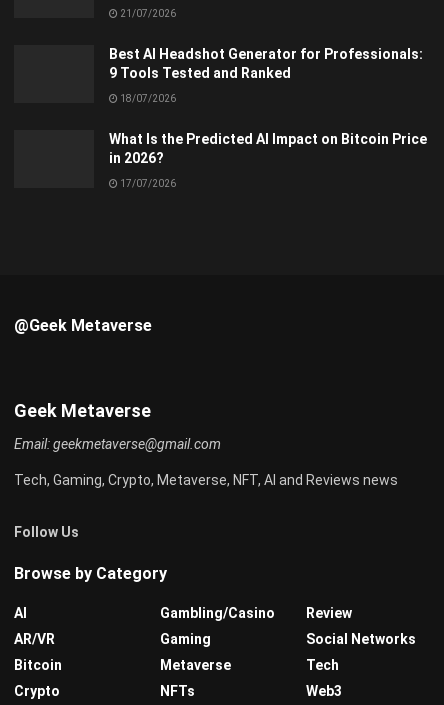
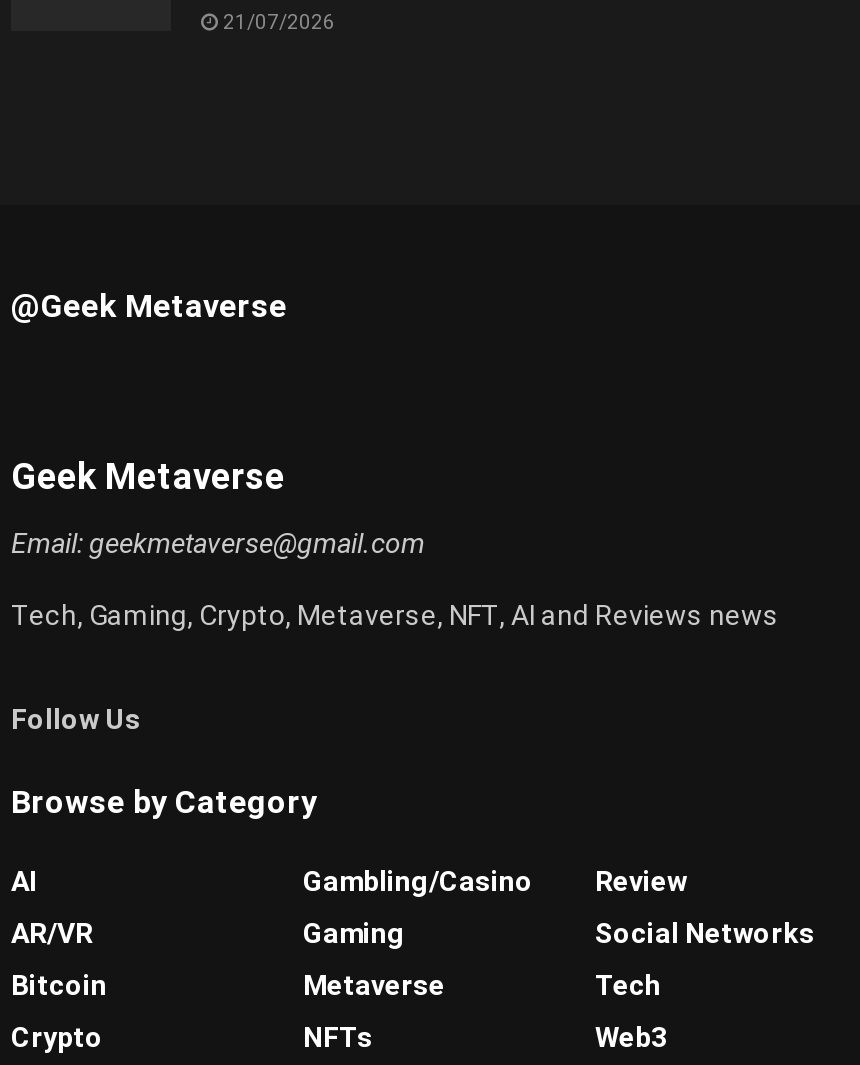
[109,46,427,189] Best AI Headshot Generator for Professionals: | 9 Tools Tested and Ranked | 18/07/2026 | What Is the Predicted AI Impact on Bitcoin Price | in 2026? | 17/07/2026 -> none

